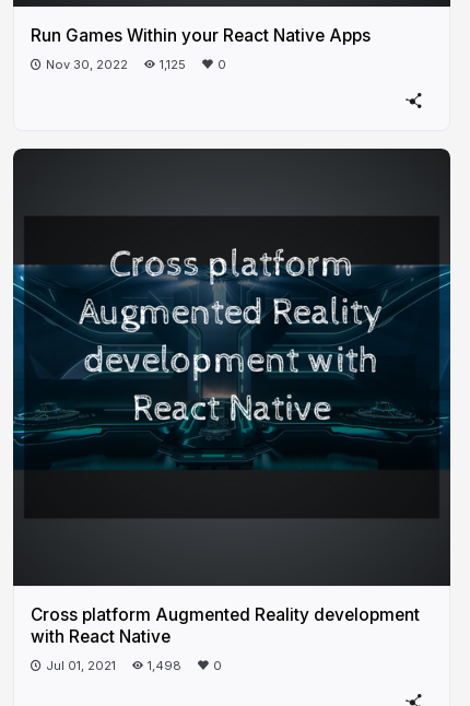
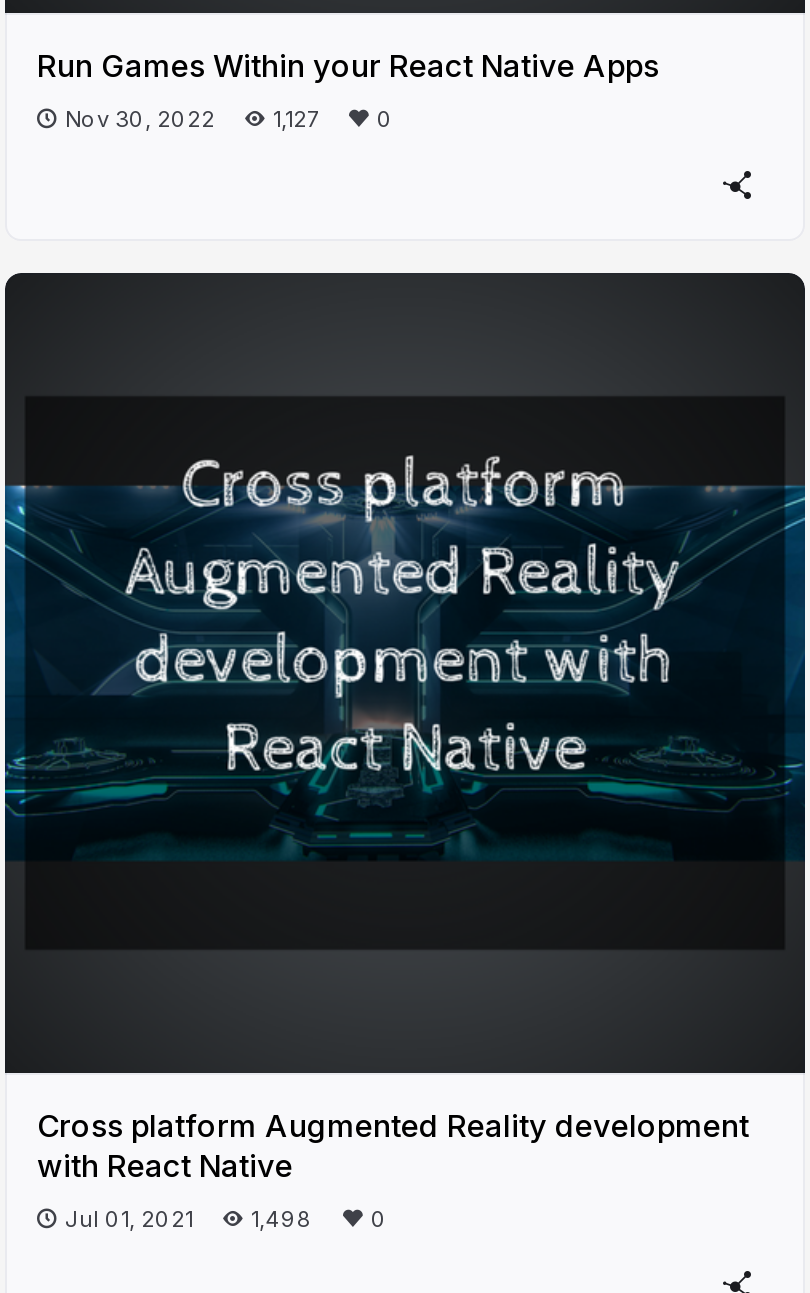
[160,57,186,72] 1,125 -> [273,105,319,133] 1,127

